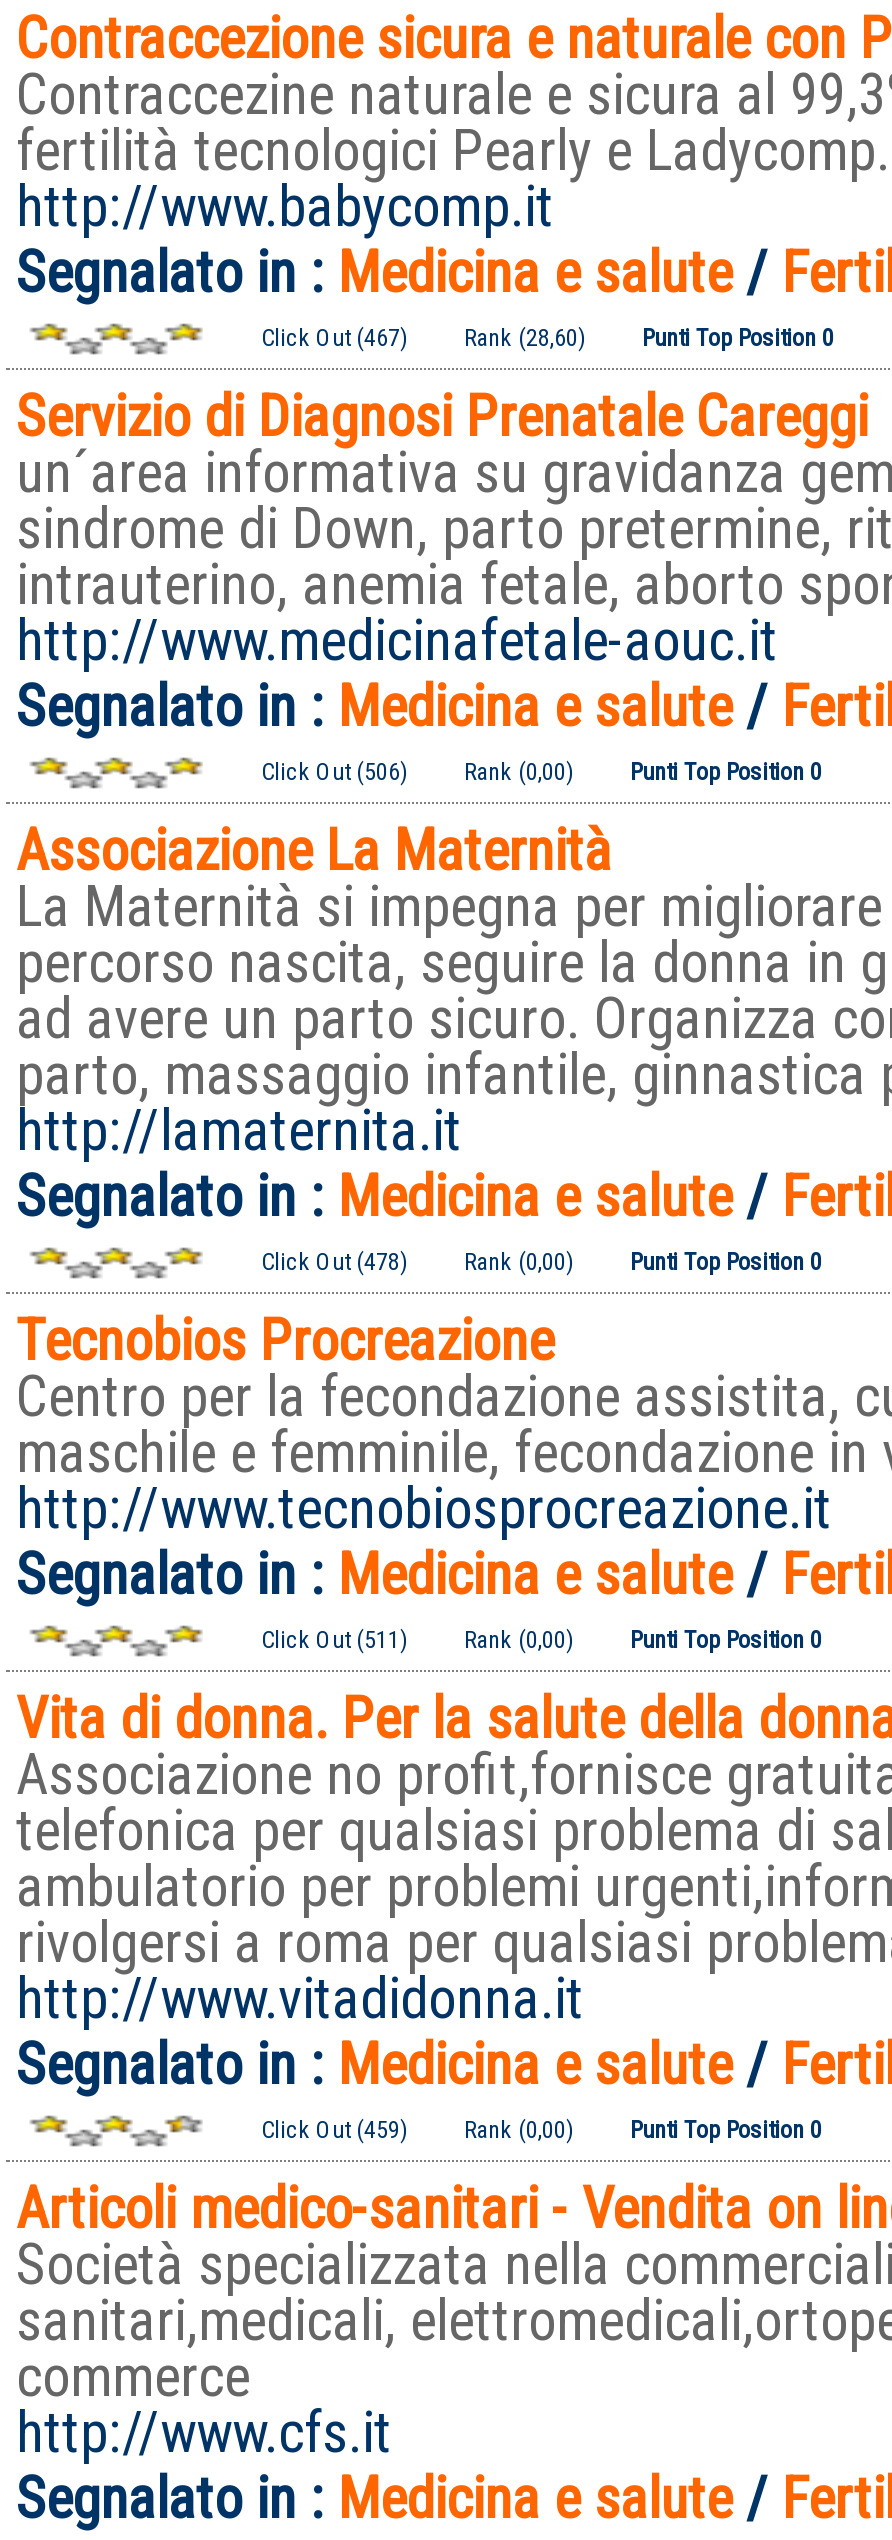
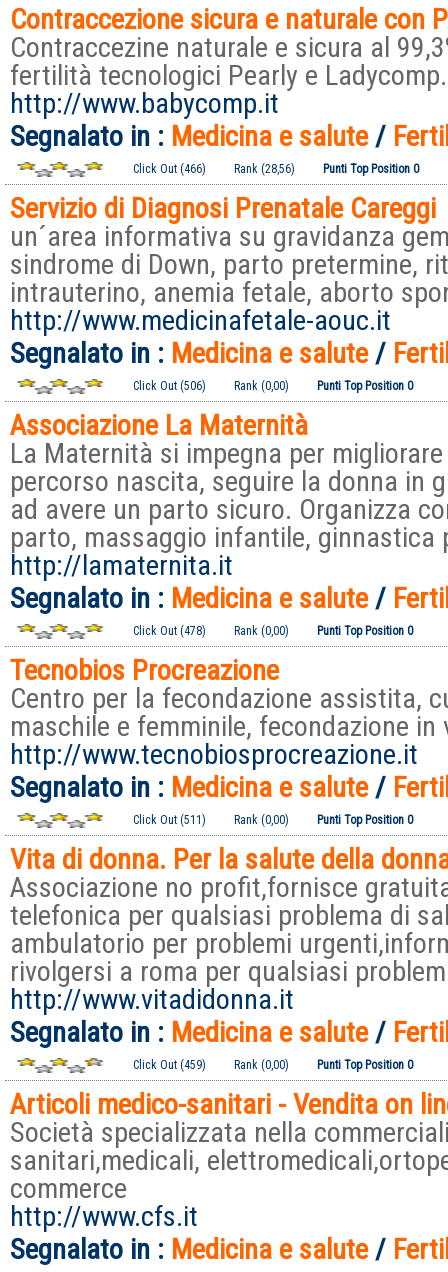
[262,323,408,351] Click Out (467) -> [133,162,206,176] Click Out (466)
[464,323,586,351] Rank (28,60) -> [234,162,295,176] Rank (28,56)

